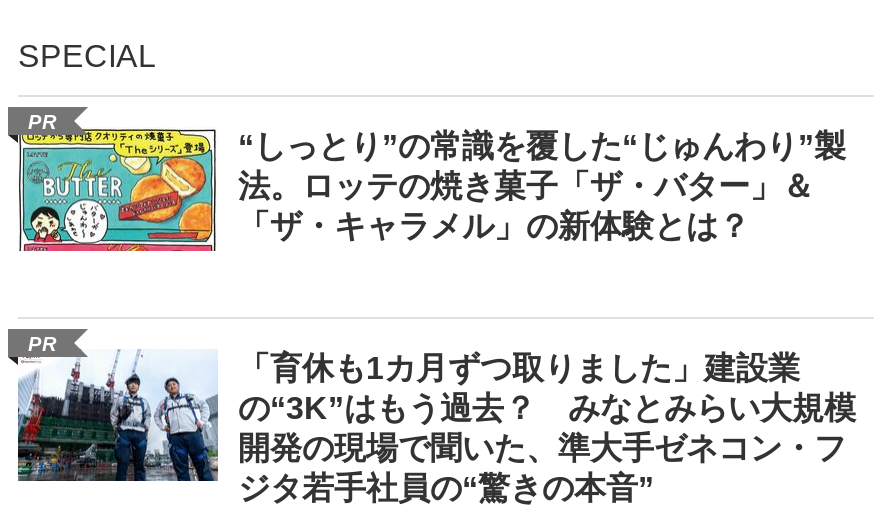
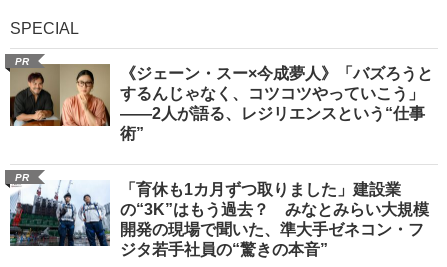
[18,128,846,253] [image] | “しっとり”の常識を覆した“じゅんわり”製 | 法。ロッテの焼き菓子「ザ・バター」＆ | 「ザ・キャラメル」の新体験とは？ -> [10,64,433,141] [image] | 《ジェーン・スー×今成夢人》「バズろうと | するんじゃなく、コツコツやっていこう」 | ――2人が語る、レジリエンスという“仕事 | 術”

